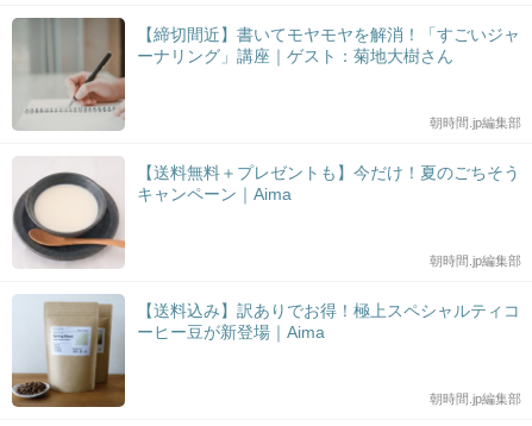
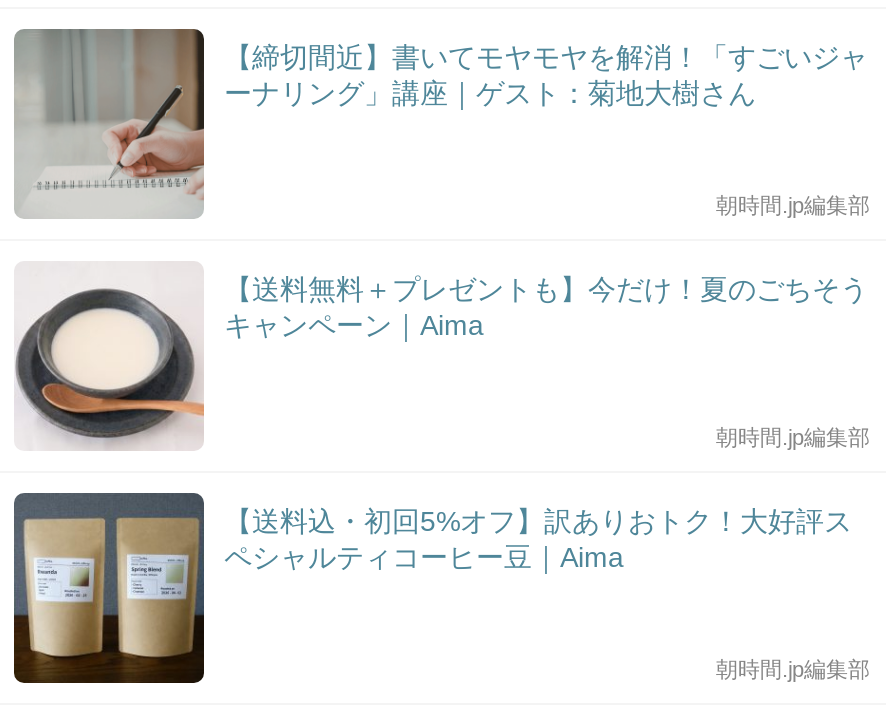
[11,294,520,408] [image] | 【送料込み】訳ありでお得！極上スペシャルティコ | ーヒー豆が新登場｜Aima -> [12,491,852,685] [image] | 【送料込・初回5%オフ】訳ありおトク！大好評ス | ペシャルティコーヒー豆｜Aima

